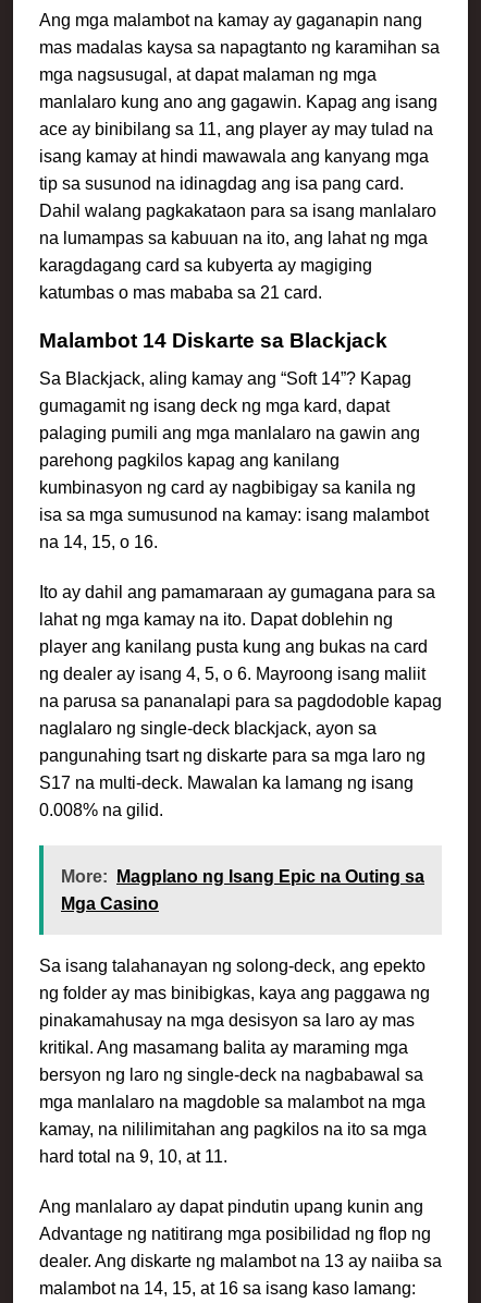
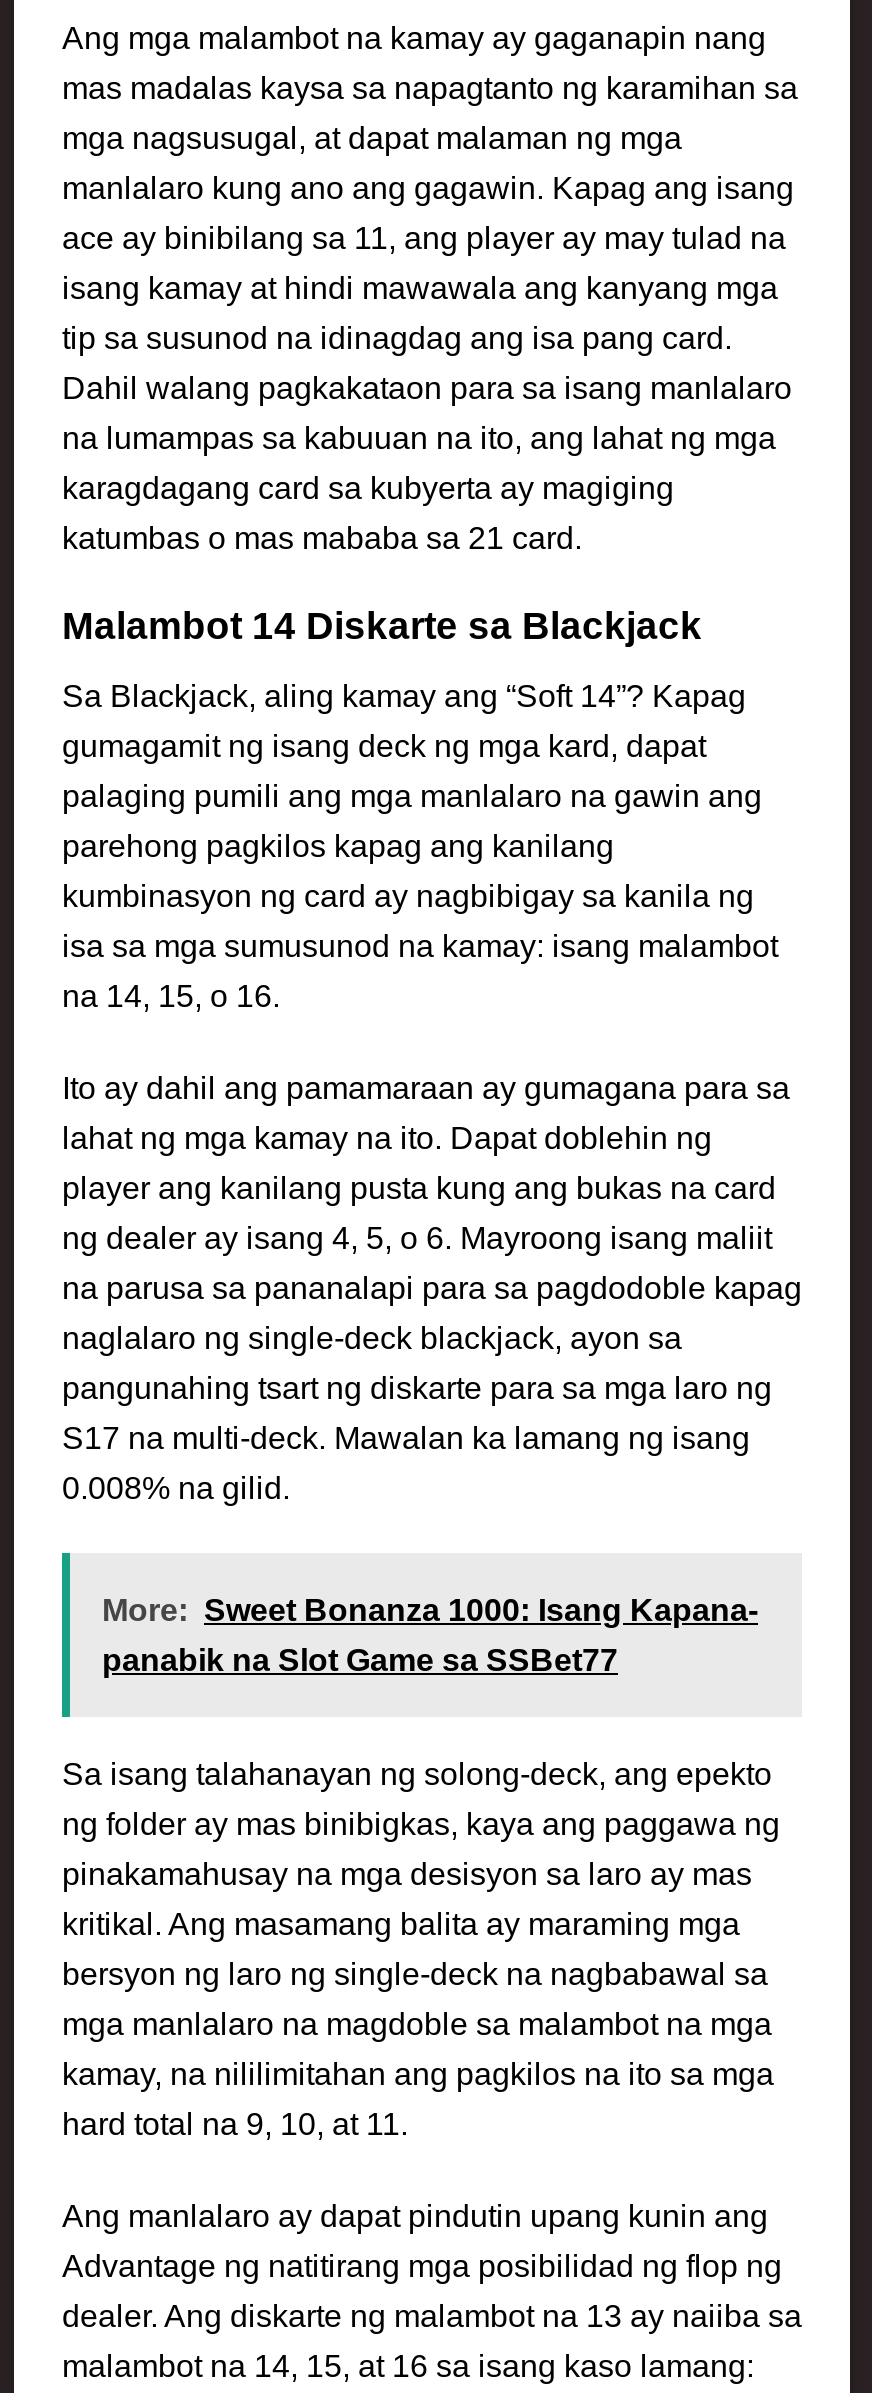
[61,868,424,886] More: Magplano ng Isang Epic na Outing sa -> [102,1594,758,1628] More: Sweet Bonanza 1000: Isang Kapana-
[61,895,159,914] Mga Casino -> [102,1644,618,1678] panabik na Slot Game sa SSBet77

